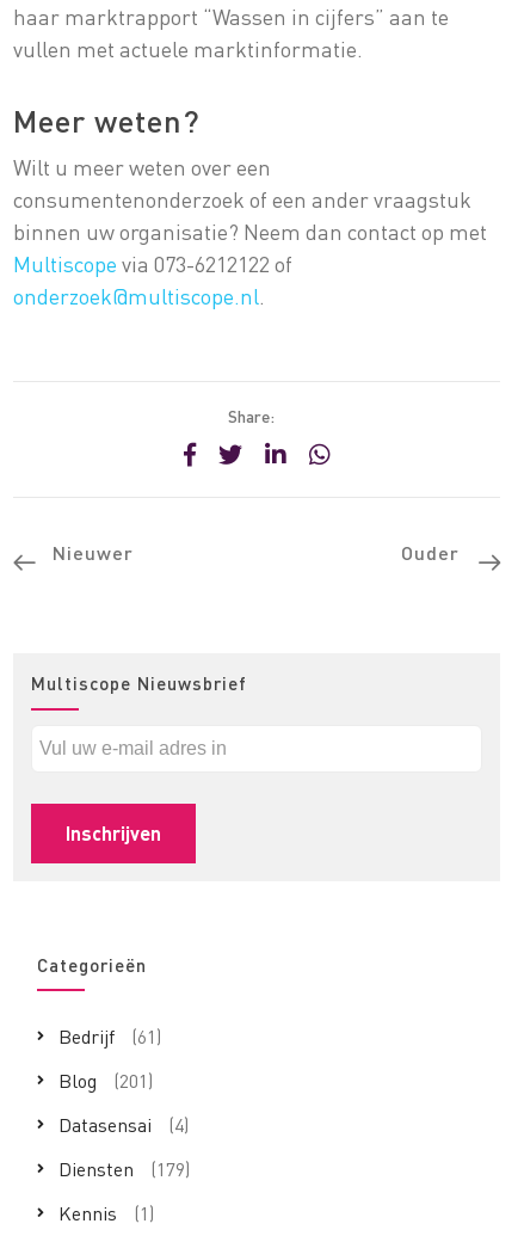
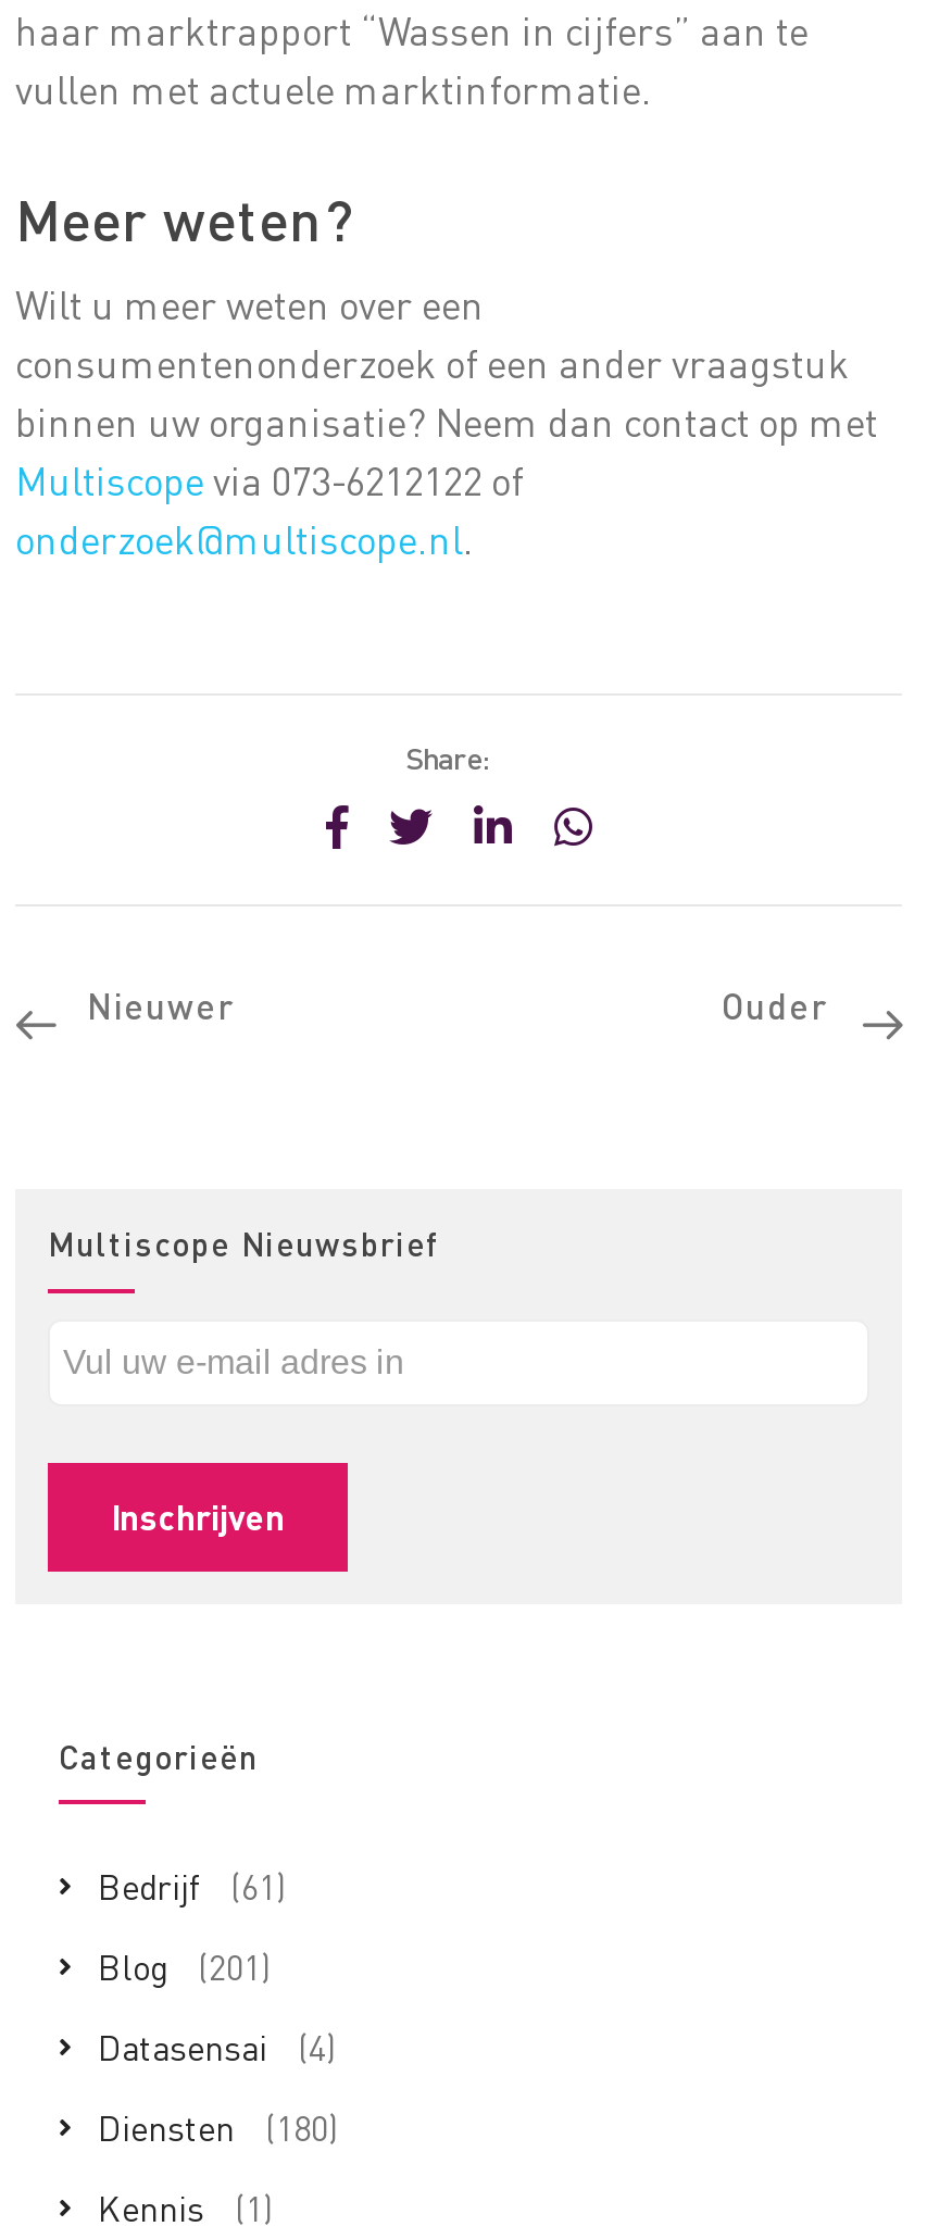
[58,1156,190,1181] Diensten (179) -> [98,2104,337,2149] Diensten (180)

